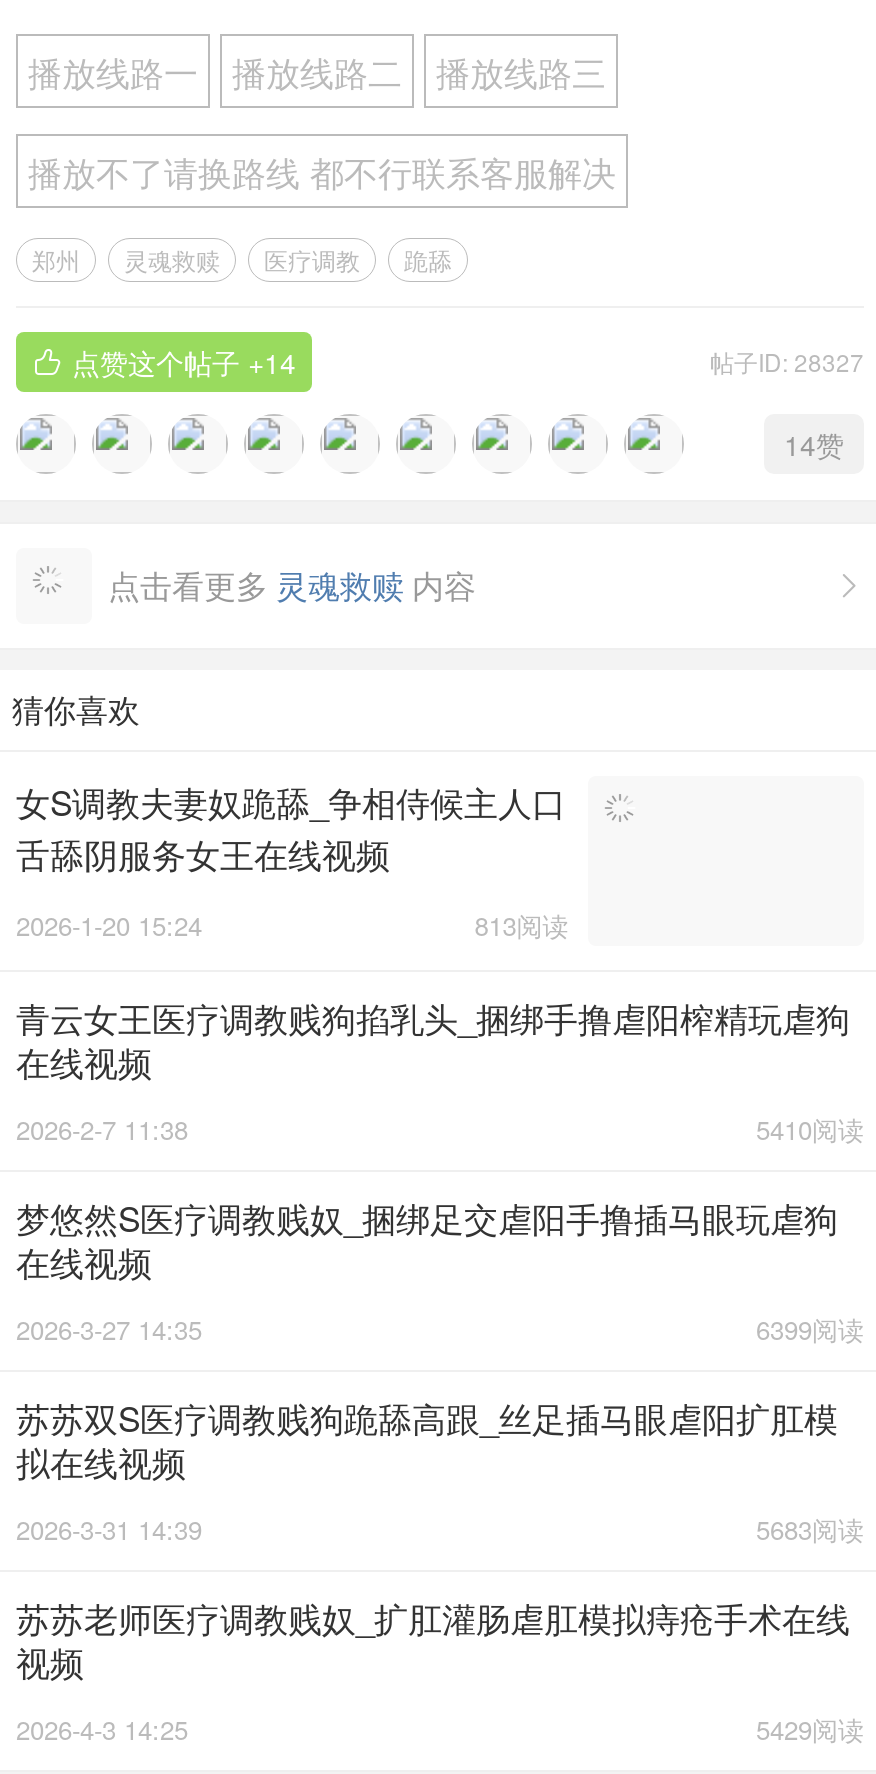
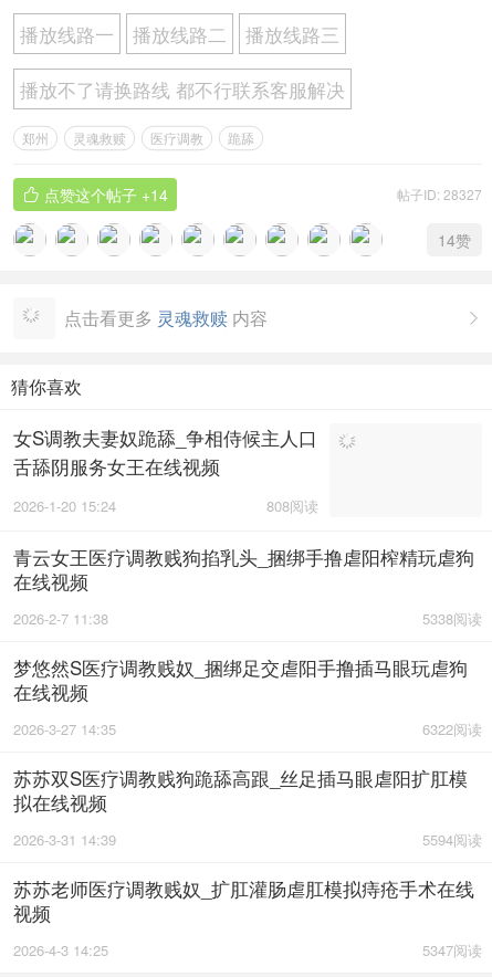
[474,907,568,945] 813阅读 -> [267,496,319,517] 808阅读
[756,1111,864,1149] 5410阅读 -> [422,608,482,629] 5338阅读
[756,1311,864,1349] 6399阅读 -> [422,719,482,740] 6322阅读
[756,1511,864,1549] 5683阅读 -> [422,829,482,850] 5594阅读
[756,1711,864,1749] 5429阅读 -> [422,940,482,961] 5347阅读

